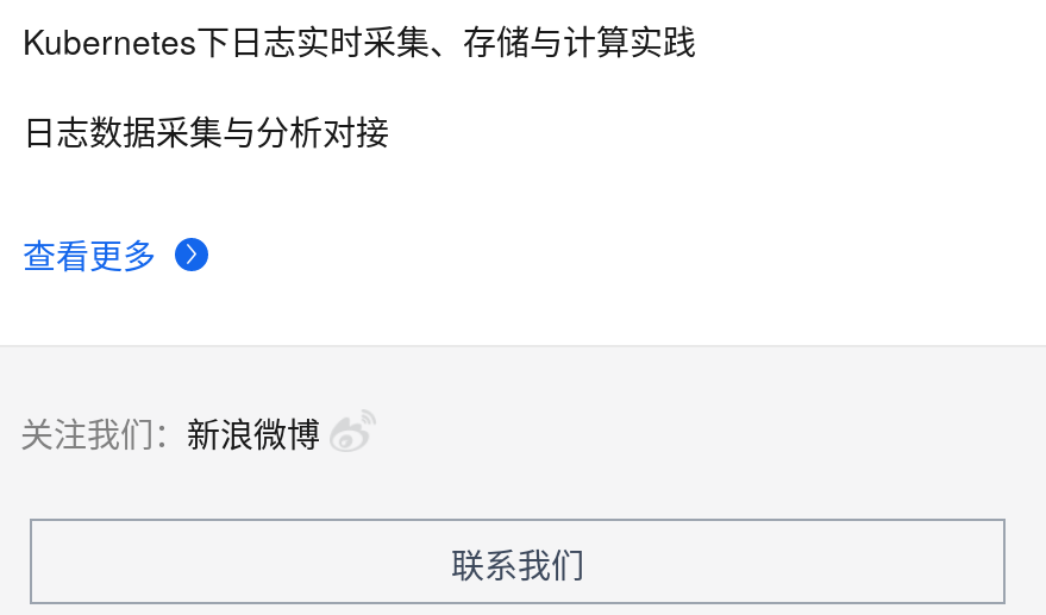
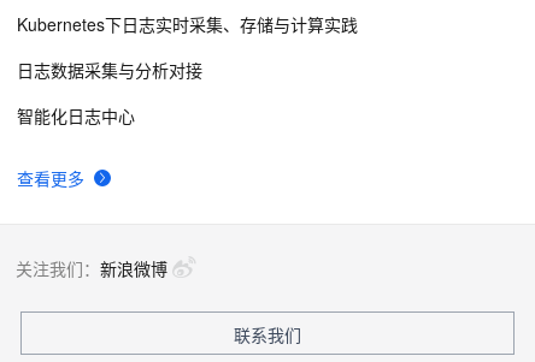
none -> [17,103,135,127] 智能化日志中心

